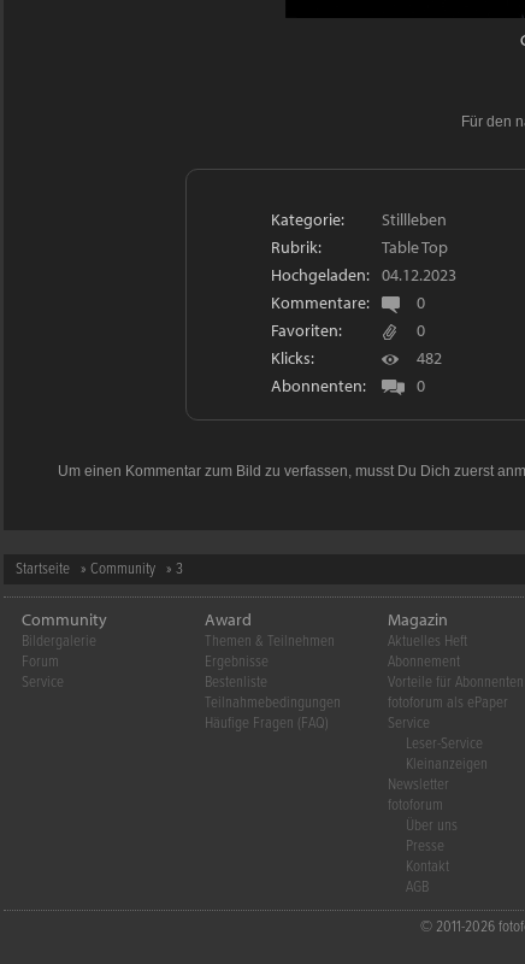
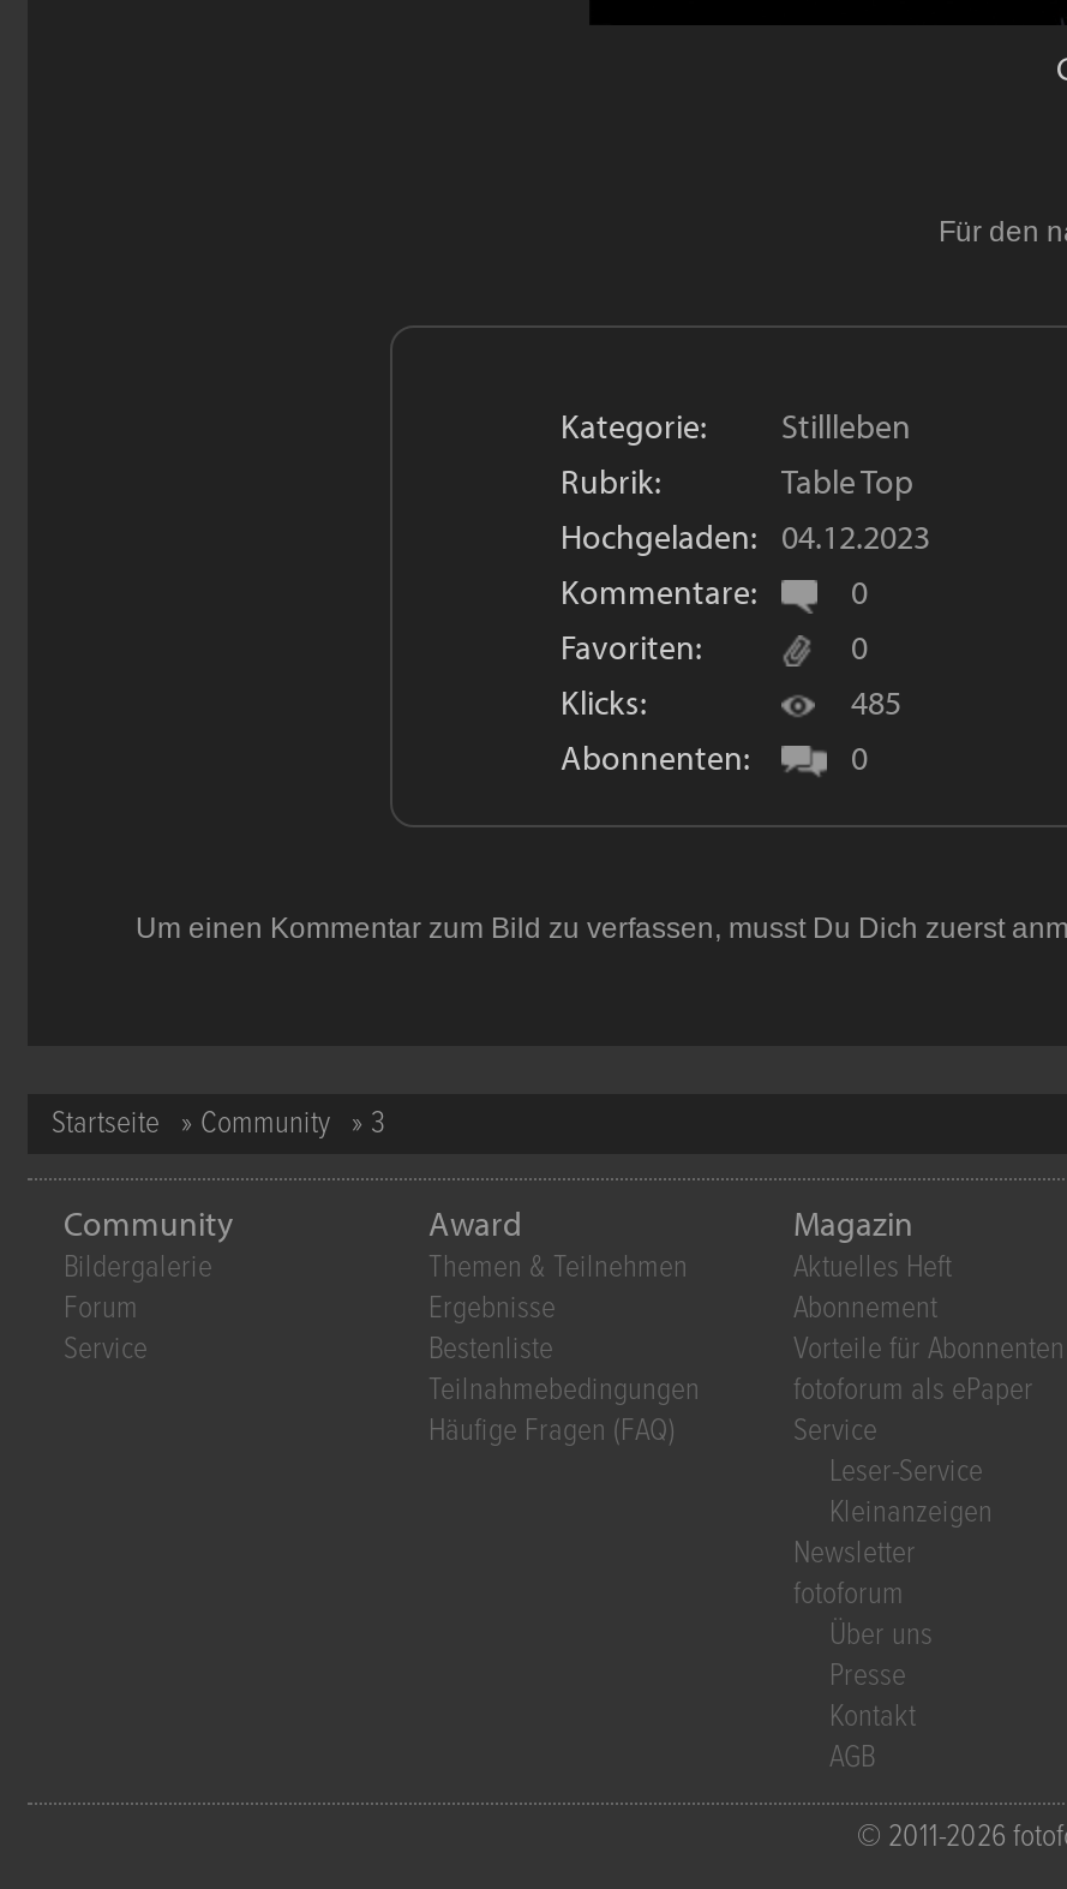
[417,347,442,369] 482 -> [851,681,901,724] 485

